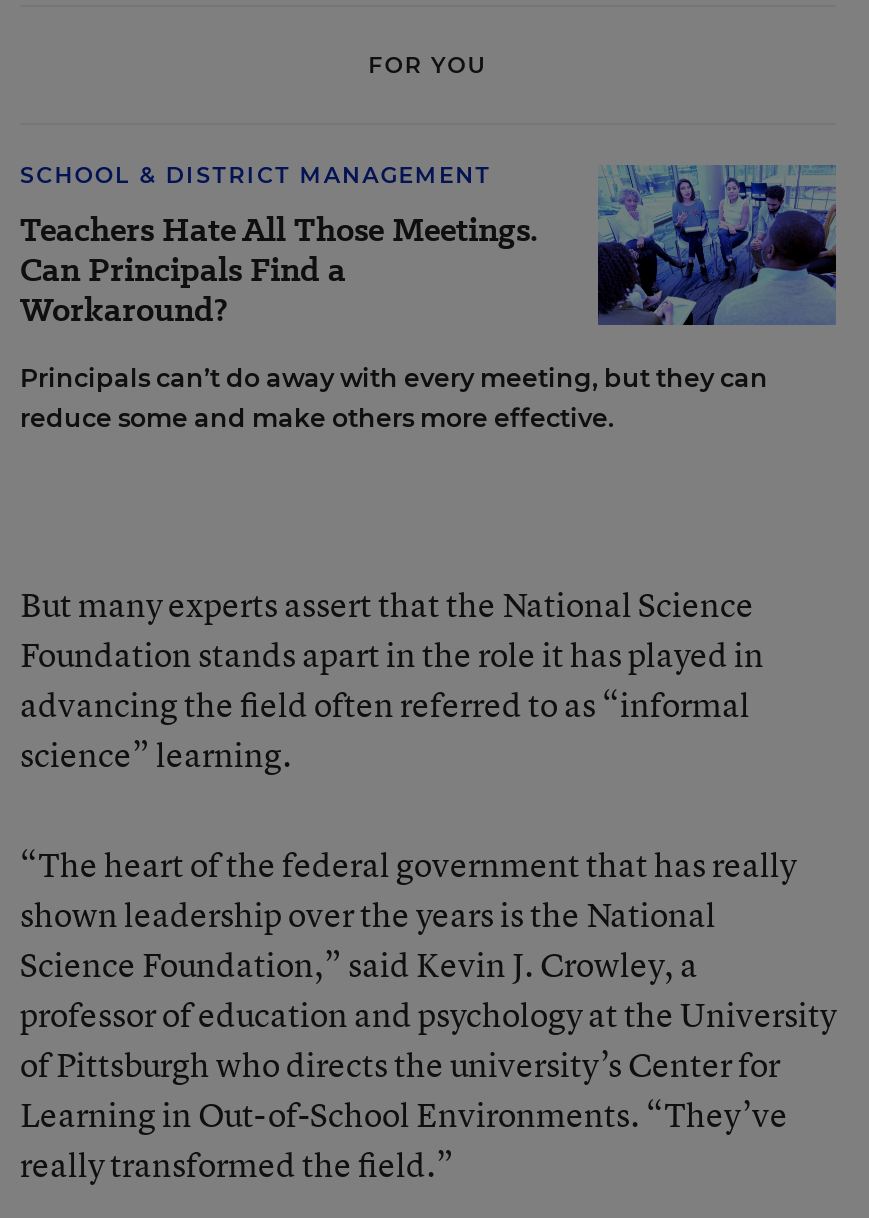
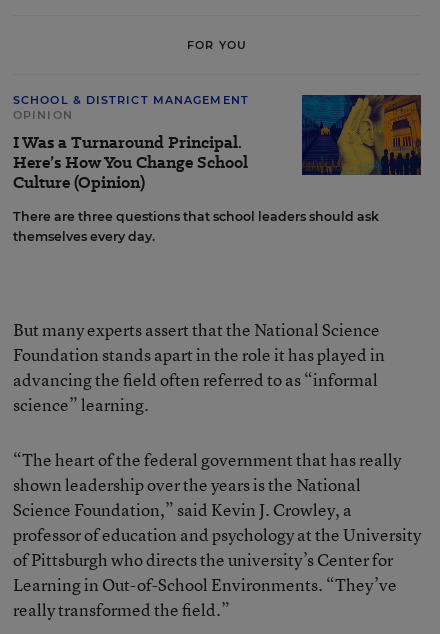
[20,163,838,433] [image] | Principals can’t do away with every meeting, but they can | reduce some and make others more effective. -> [13,94,422,244] [image] | There are three questions that school leaders should ask | themselves every day.
[20,207,538,333] Teachers Hate All Those Meetings. | Can Principals Find a | Workaround? -> [13,108,248,194] OPINION | I Was a Turnaround Principal. | Here’s How You Change School | Culture (Opinion)

